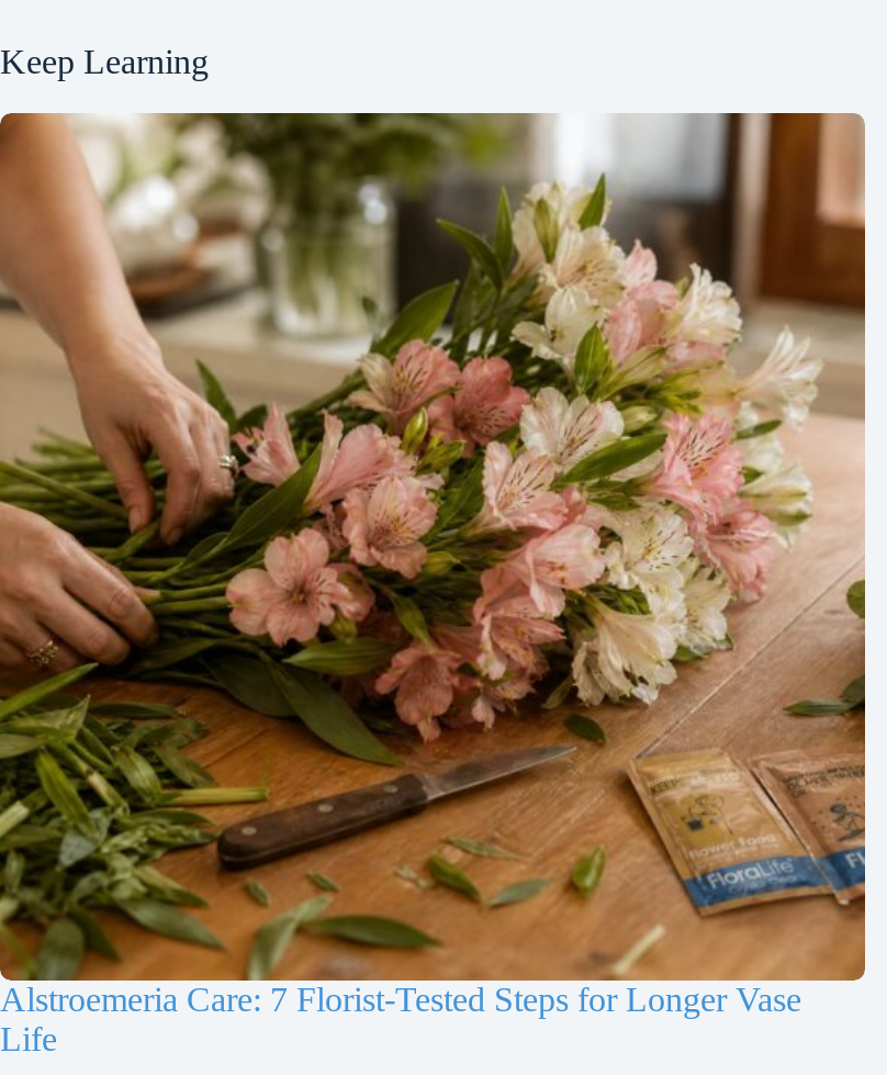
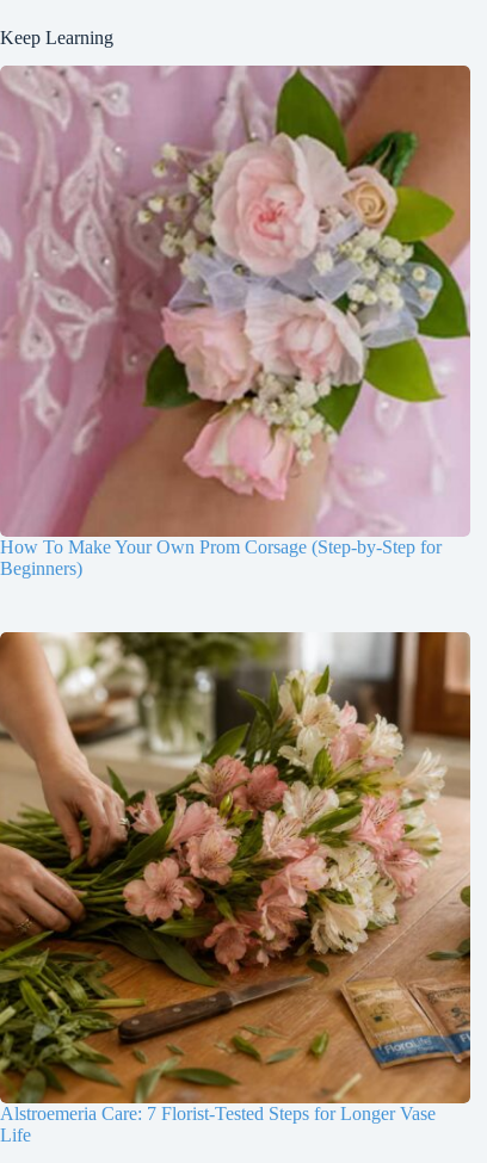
none -> [0,64,471,578] [image] | How To Make Your Own Prom Corsage (Step-by-Step for | Beginners)

